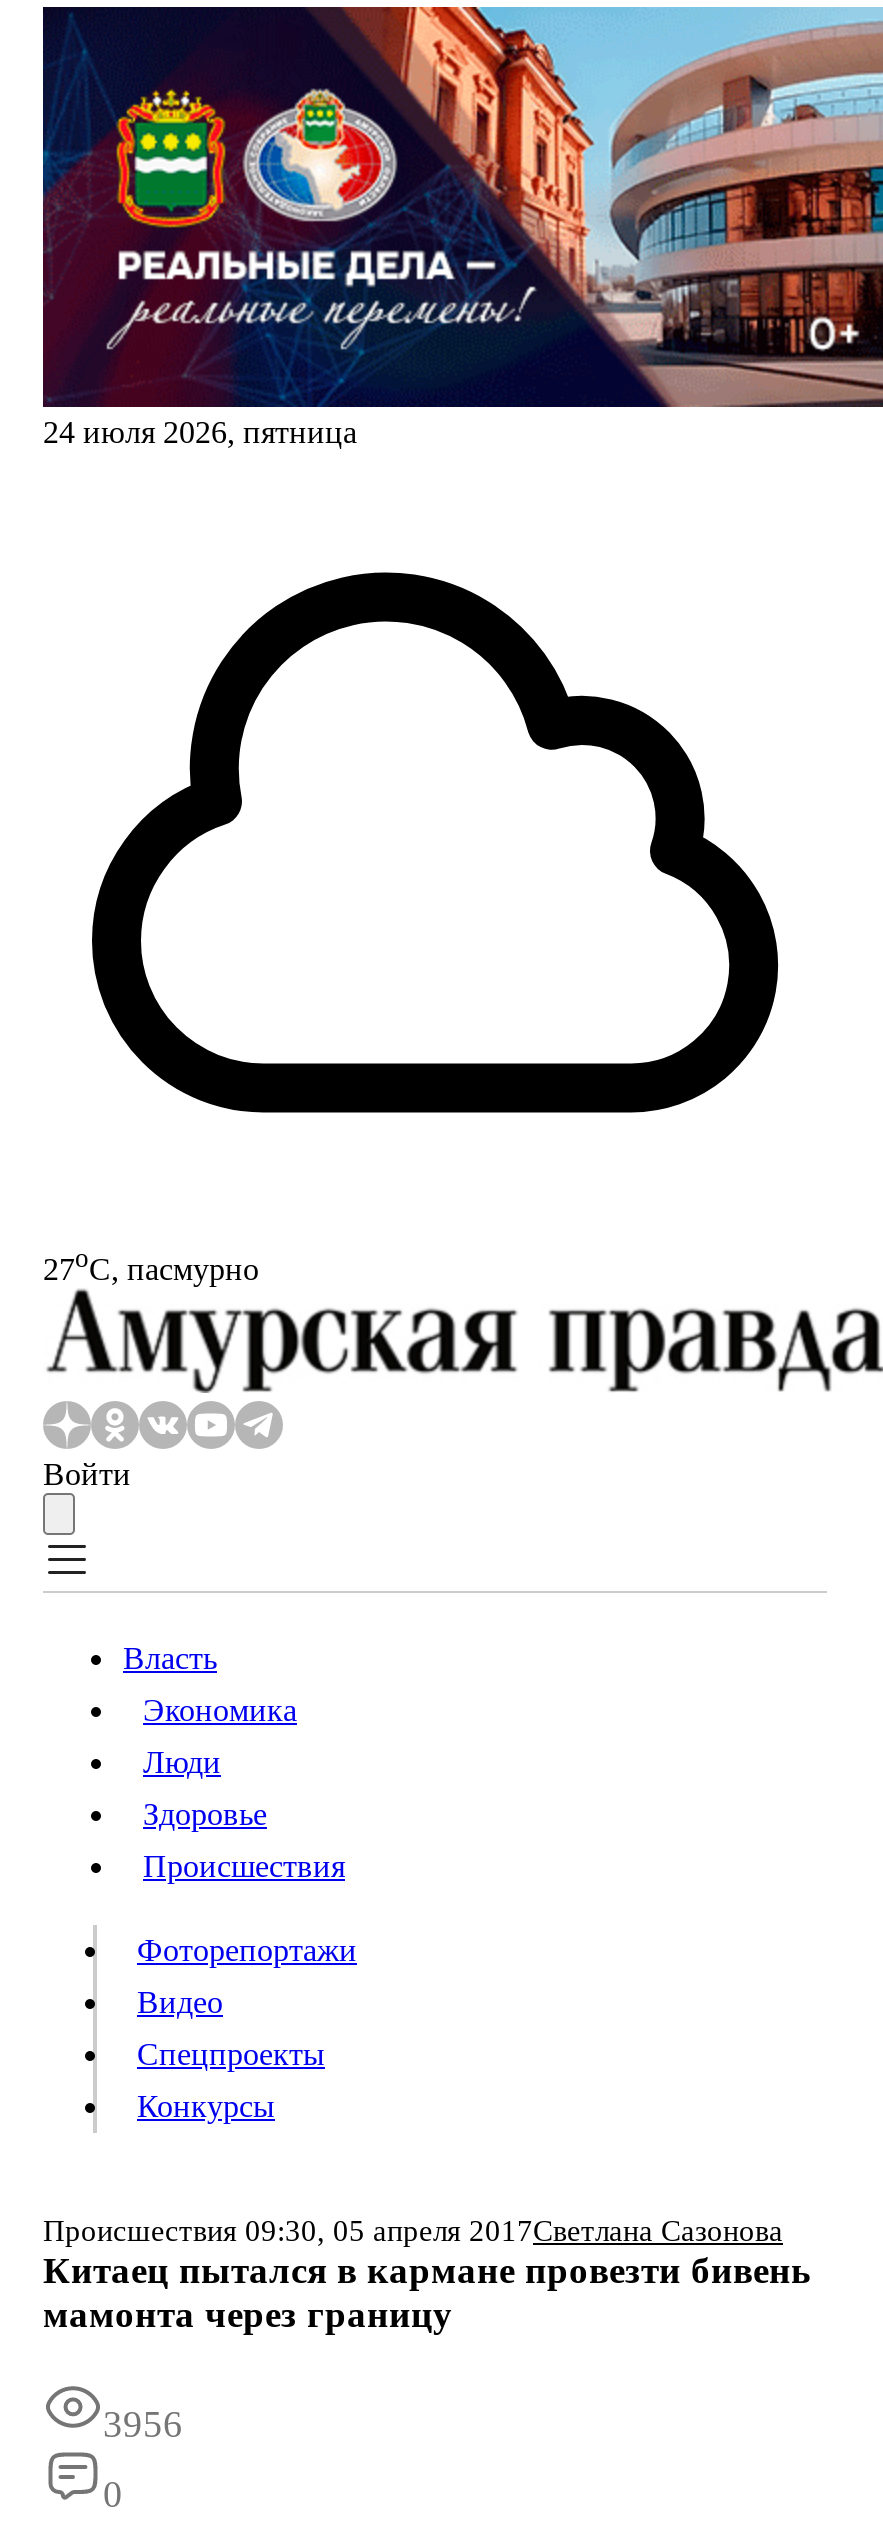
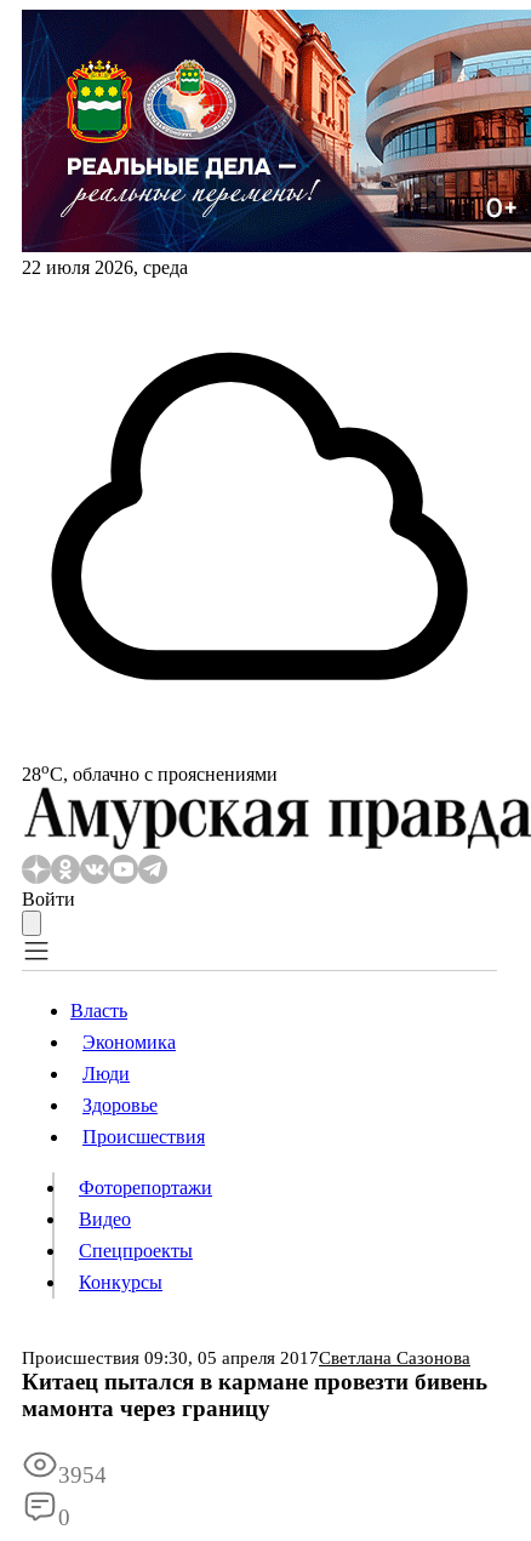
[43,415,357,449] 24 июля 2026, пятница -> [22,257,188,278] 22 июля 2026, среда
[43,1243,259,1286] 27oС, пасмурно -> [22,759,278,785] 28oС, облачно с прояснениями
[103,2404,183,2446] 3956 -> [58,1463,107,1488] 3954

